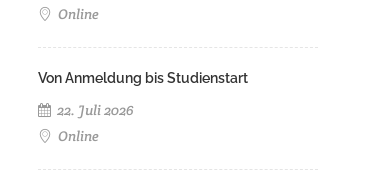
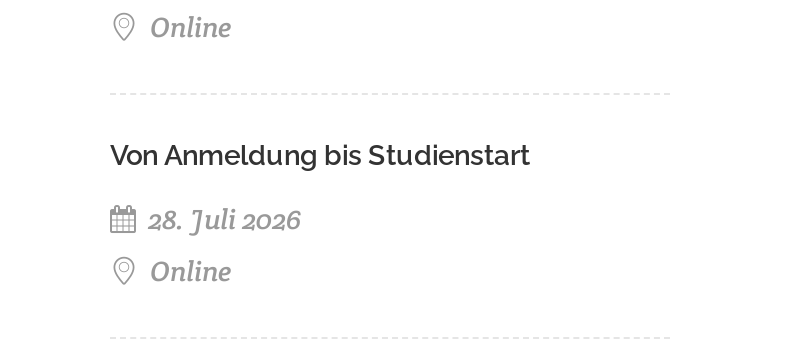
[54,101,134,119] 22. Juli 2026 -> [142,201,302,237] 28. Juli 2026

